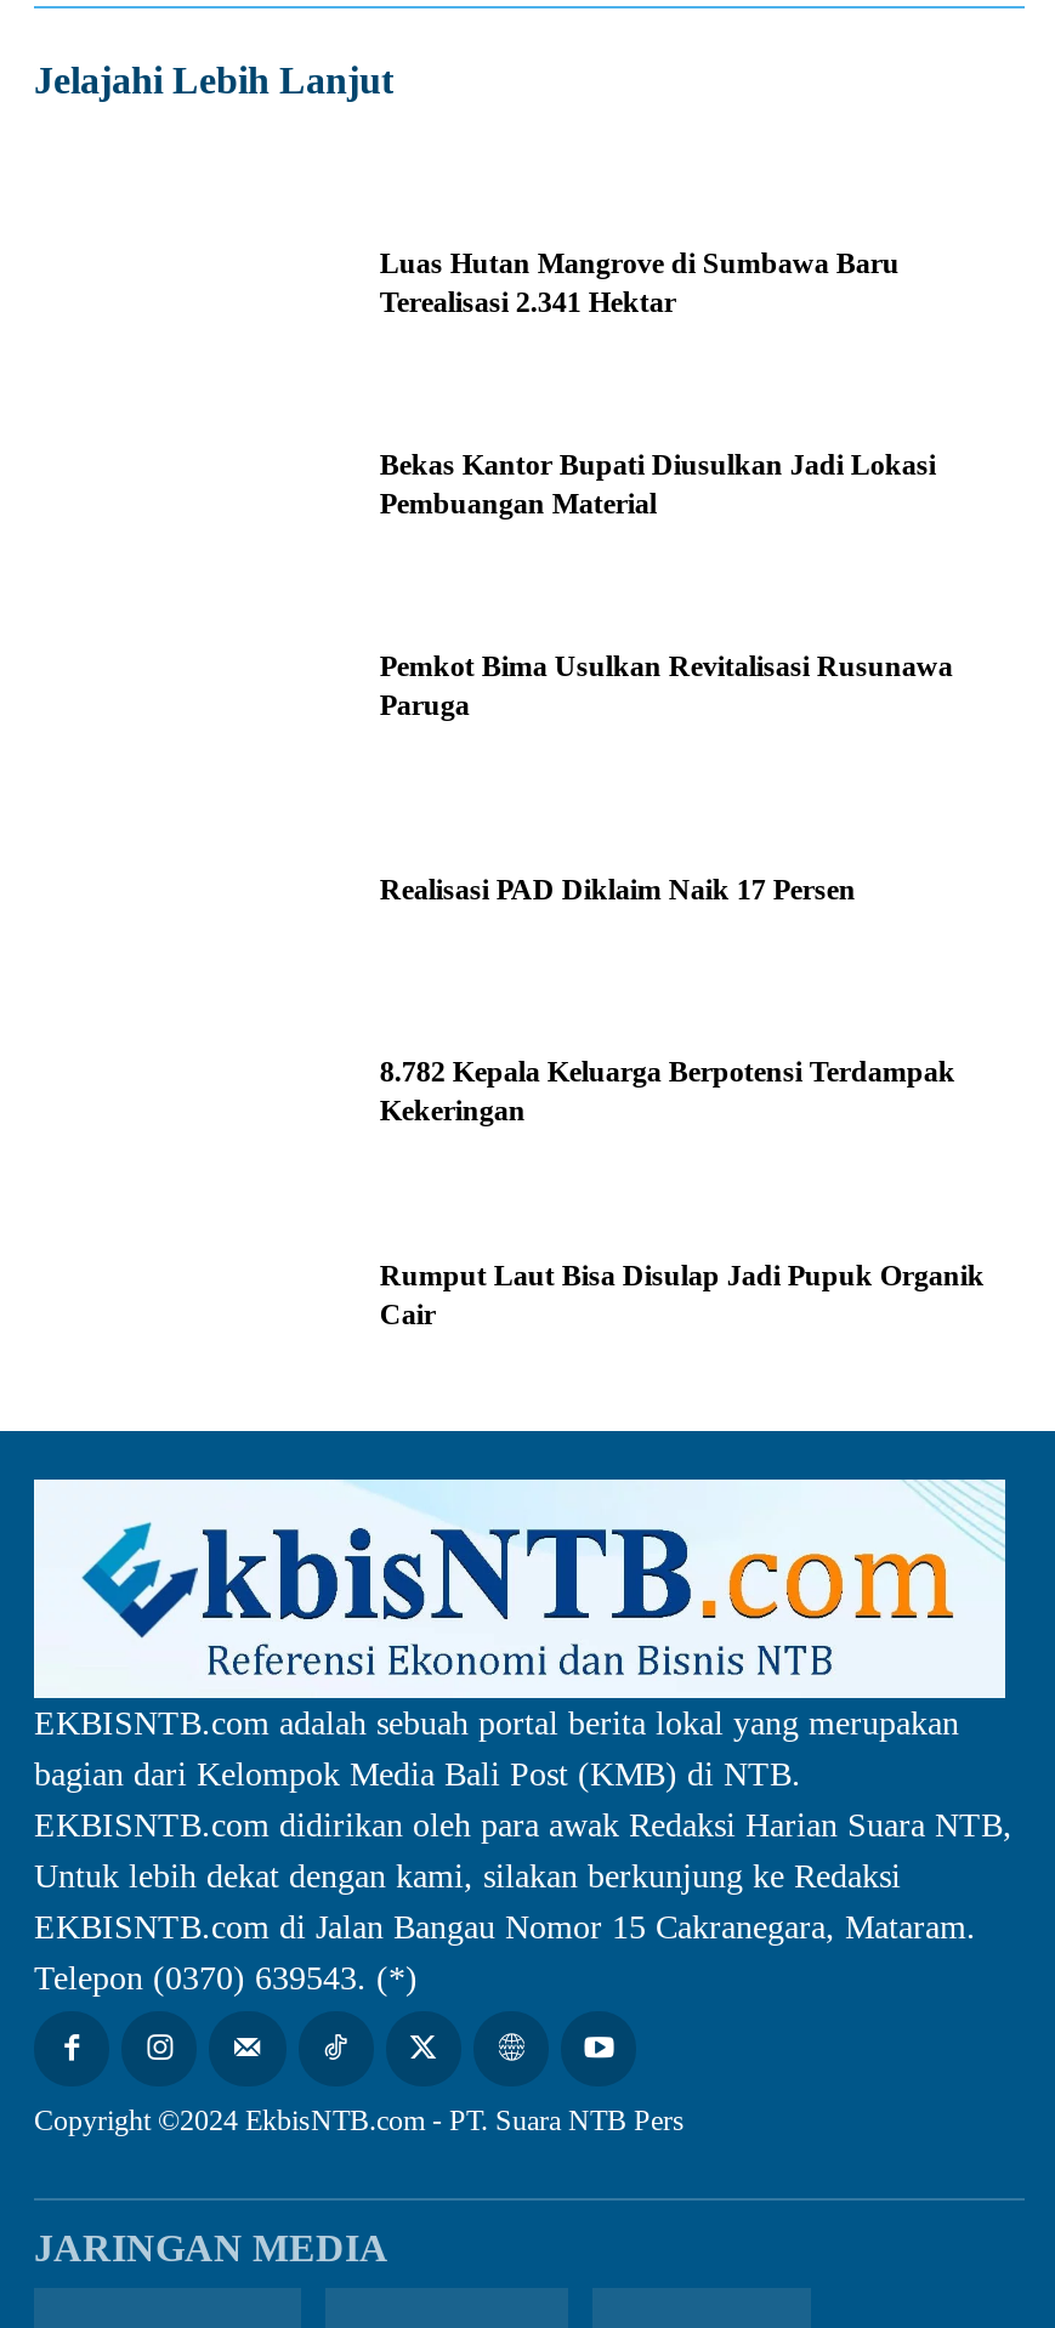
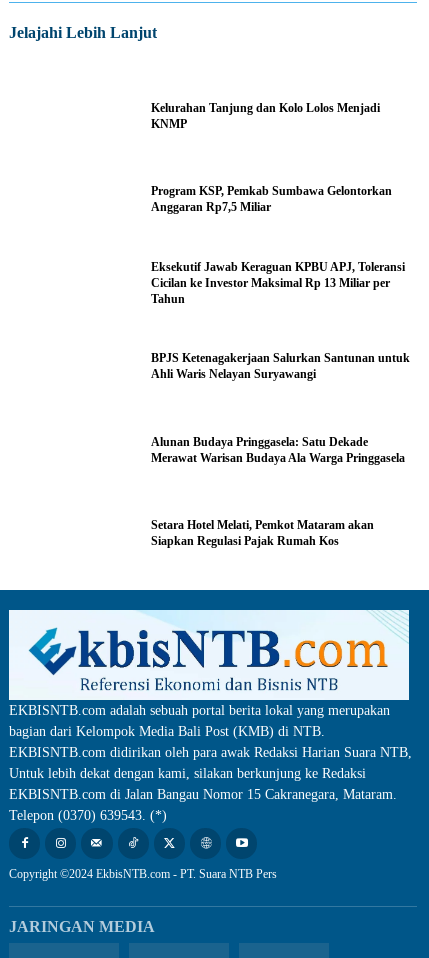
[380,245,899,318] Luas Hutan Mangrove di Sumbawa Baru | Terealisasi 2.341 Hektar -> [151,101,380,131] Kelurahan Tanjung dan Kolo Lolos Menjadi | KNMP
[380,447,936,520] Bekas Kantor Bupati Diusulkan Jadi Lokasi | Pembuangan Material -> [151,184,392,214] Program KSP, Pemkab Sumbawa Gelontorkan | Anggaran Rp7,5 Miliar
[380,650,953,723] Pemkot Bima Usulkan Revitalisasi Rusunawa | Paruga -> [151,260,405,306] Eksekutif Jawab Keraguan KPBU APJ, Toleransi | Cicilan ke Investor Maksimal Rp 13 Miliar per | Tahun
[380,872,856,906] Realisasi PAD Diklaim Naik 17 Persen -> [151,351,410,381] BPJS Ketenagakerjaan Salurkan Santunan untuk | Ahli Waris Nelayan Suryawangi
[380,1055,955,1128] 8.782 Kepala Keluarga Berpotensi Terdampak | Kekeringan -> [151,434,405,464] Alunan Budaya Pringgasela: Satu Dekade | Merawat Warisan Budaya Ala Warga Pringgasela
[380,1257,984,1330] Rumput Laut Bisa Disulap Jadi Pupuk Organik | Cair -> [151,518,374,548] Setara Hotel Melati, Pemkot Mataram akan | Siapkan Regulasi Pajak Rumah Kos

